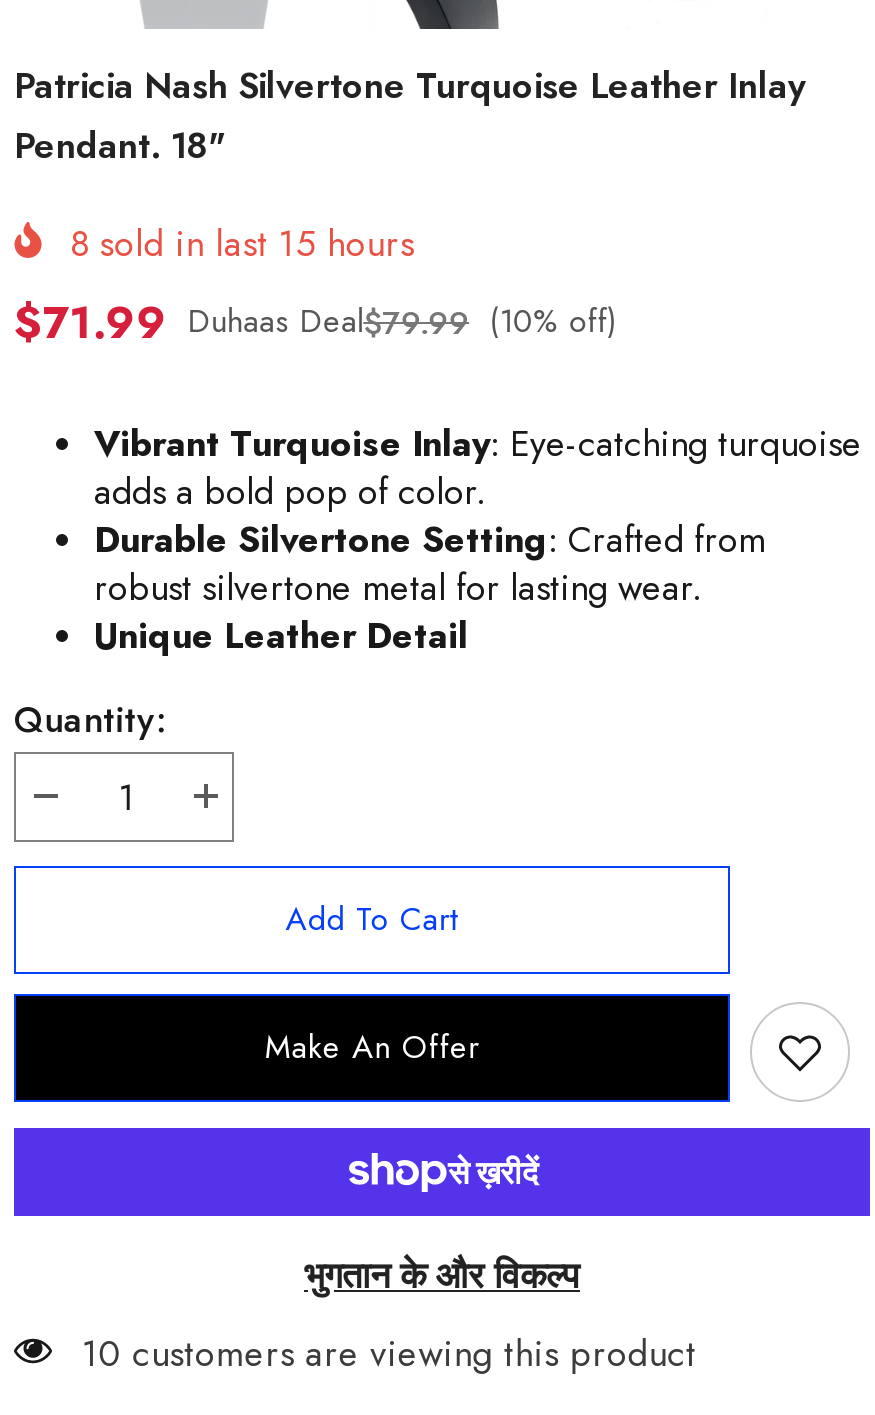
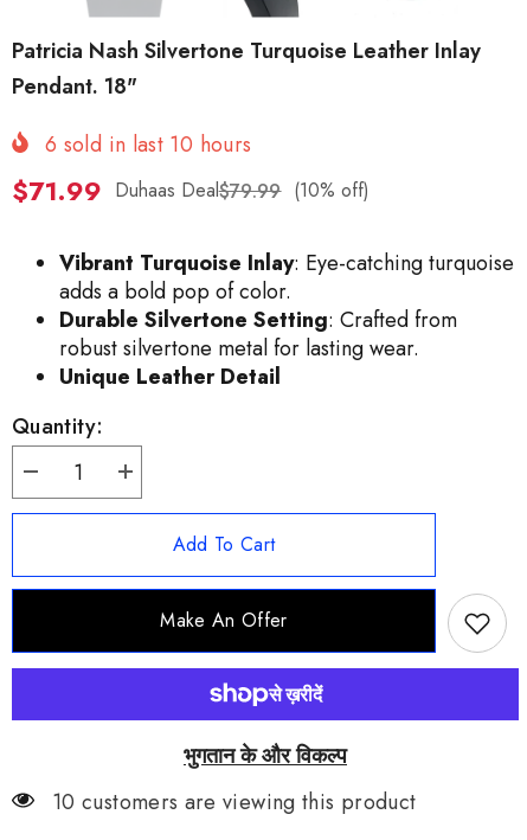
[70,217,415,269] 8 sold in last 15 hours -> [45,129,251,159] 6 sold in last 10 hours

